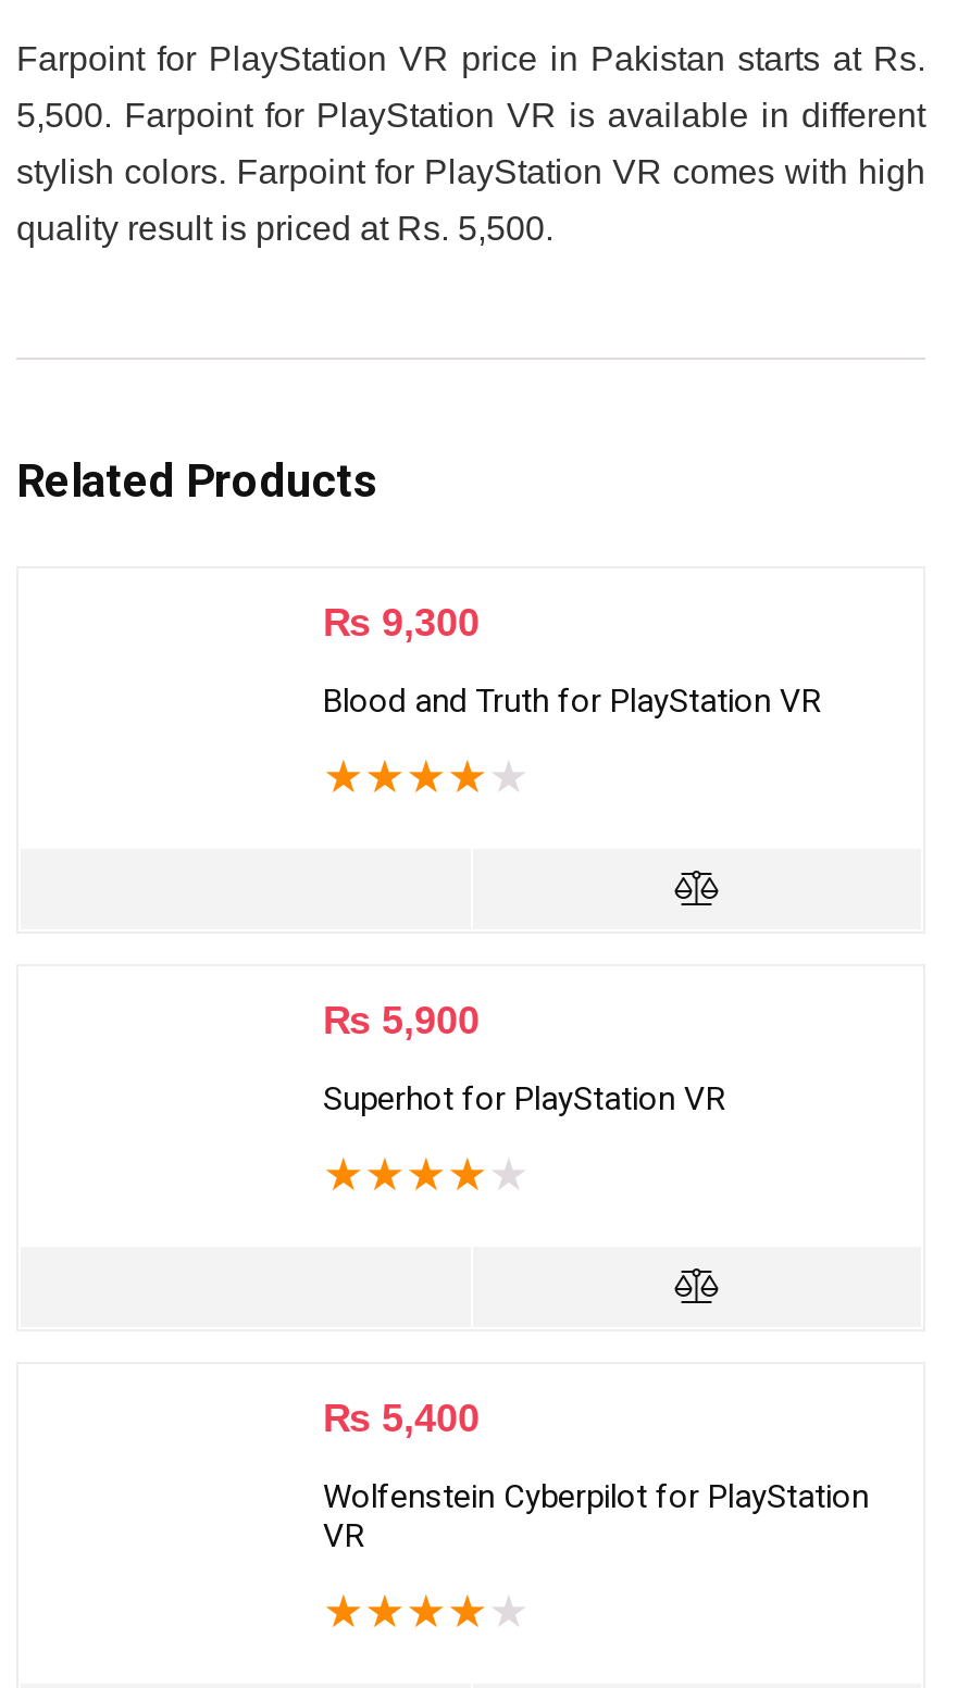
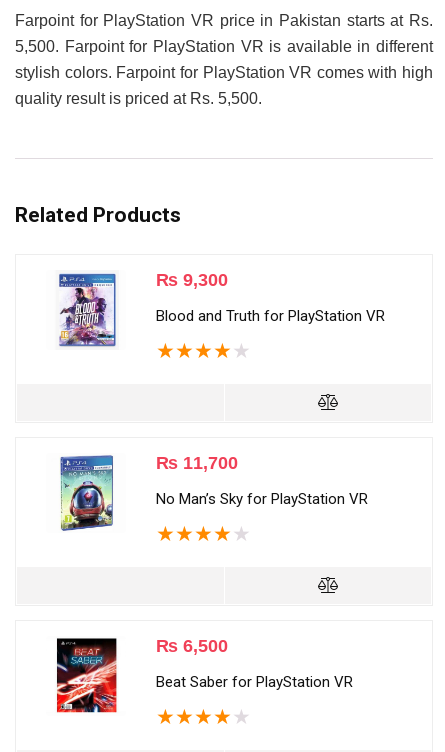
none -> [58,272,117,348] [image]
none -> [59,454,114,532] [image]
[323,999,480,1042] ₨ 5,900 -> [156,453,238,473] ₨ 11,700
[323,1079,725,1118] Superhot for PlayStation VR -> [156,490,368,508] No Man’s Sky for PlayStation VR
none -> [56,637,118,714] [image]
[323,1397,480,1440] ₨ 5,400 -> [156,636,228,656] ₨ 6,500
[323,1477,869,1555] Wolfenstein Cyberpilot for PlayStation | VR -> [156,673,353,691] Beat Saber for PlayStation VR

